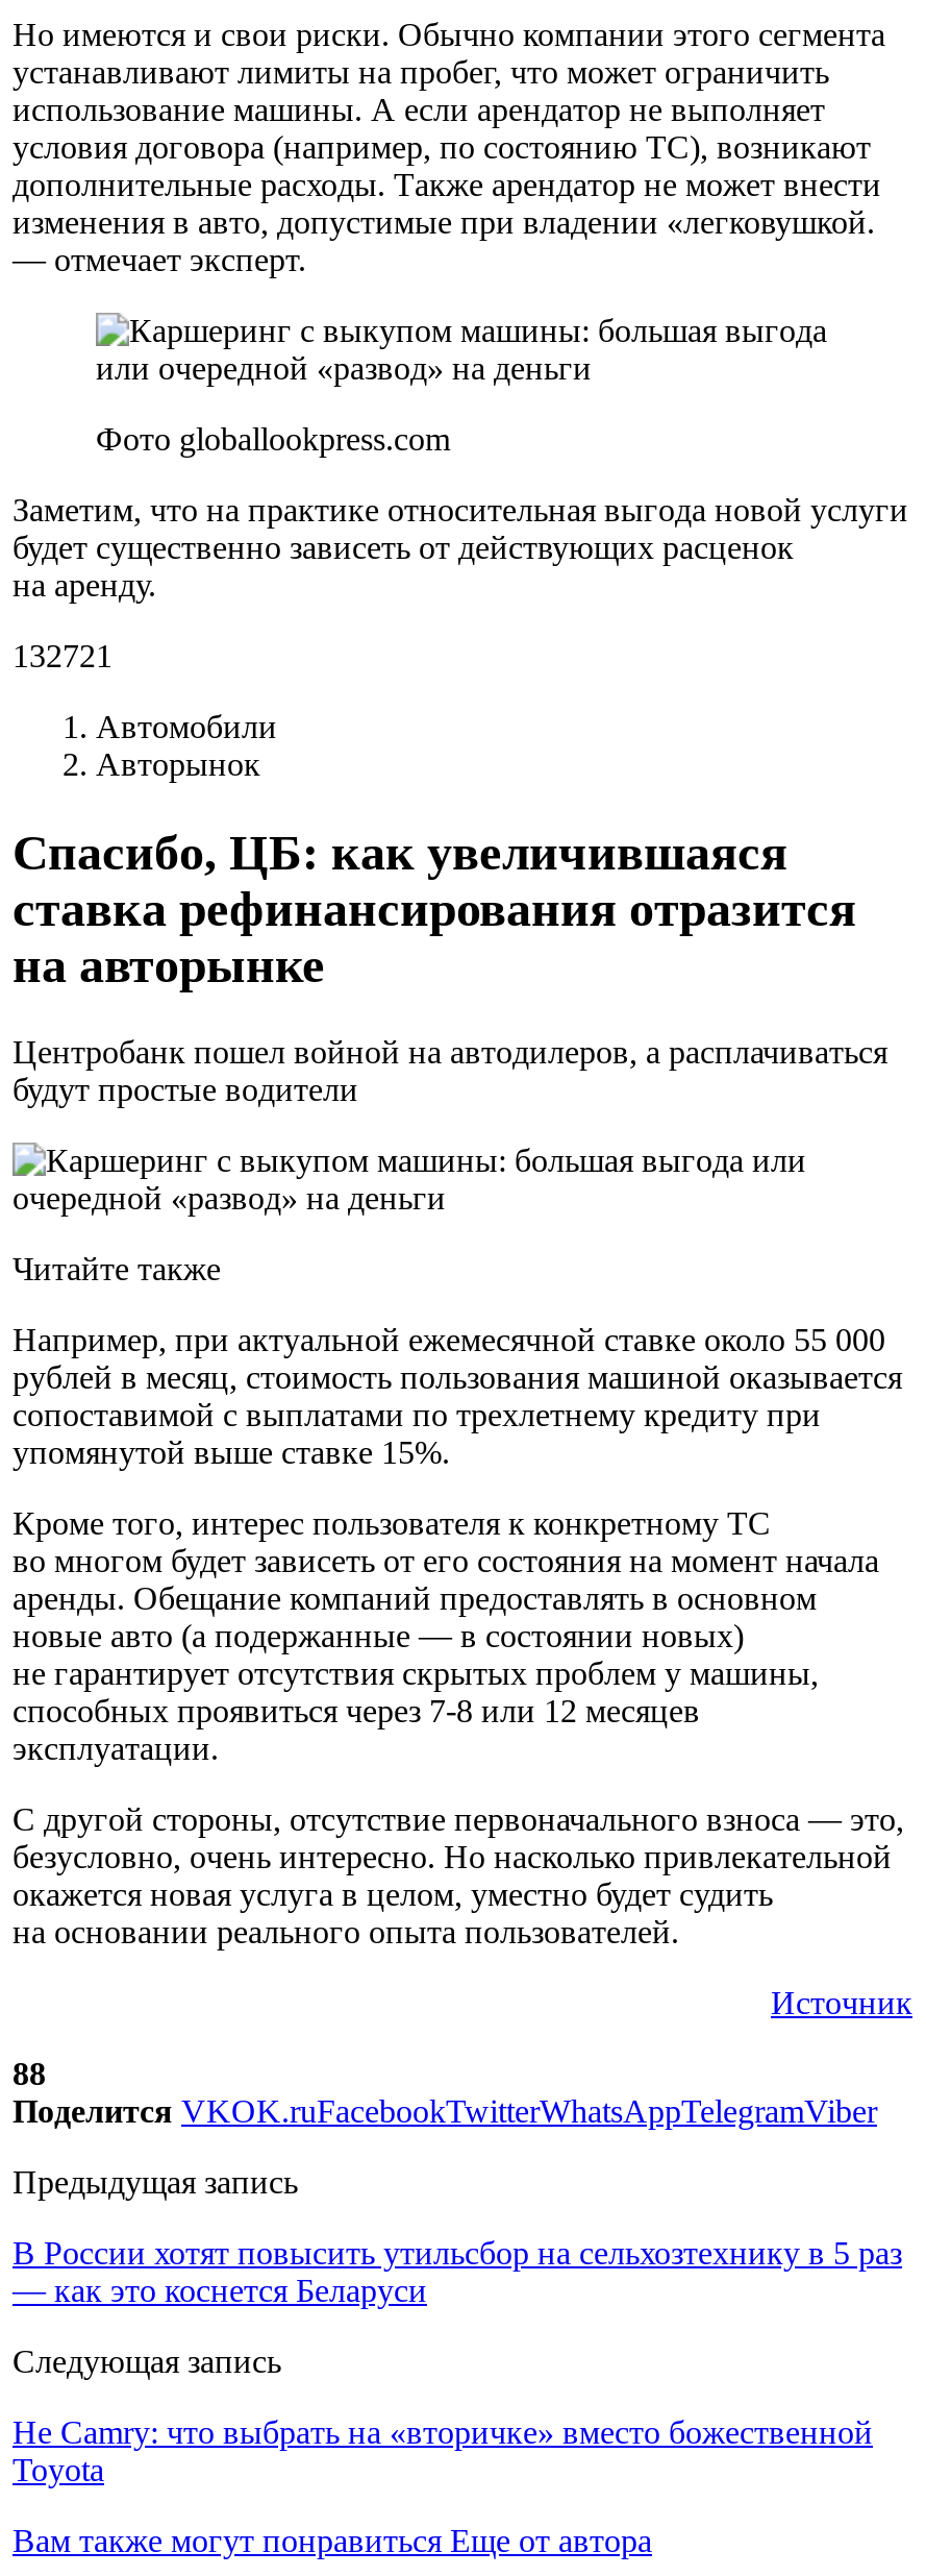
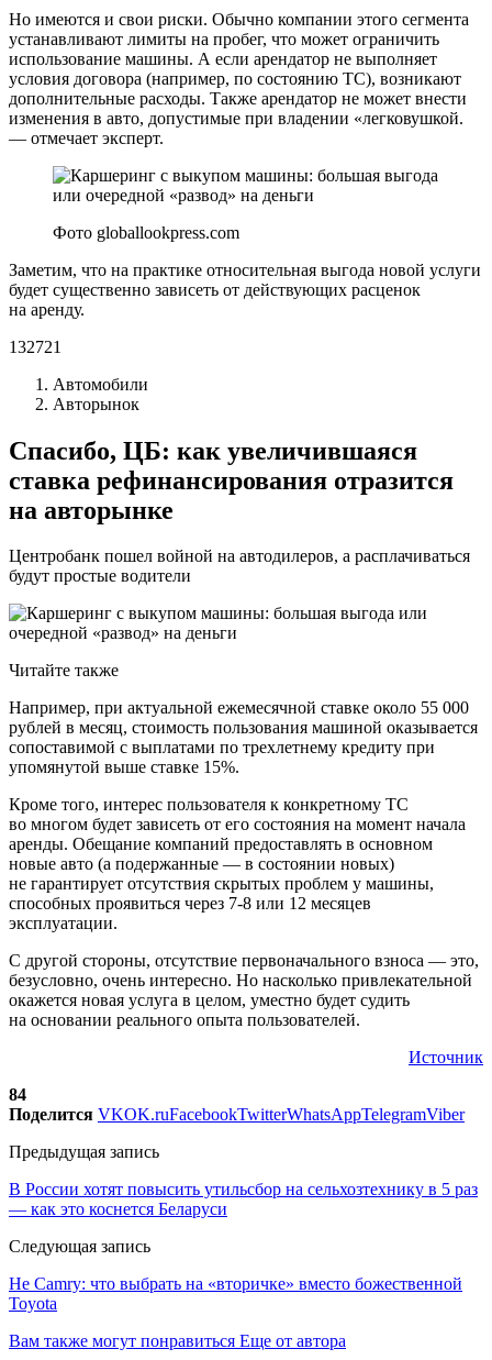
[12,2057,46,2092] 88 -> [9,1086,26,1104] 84

